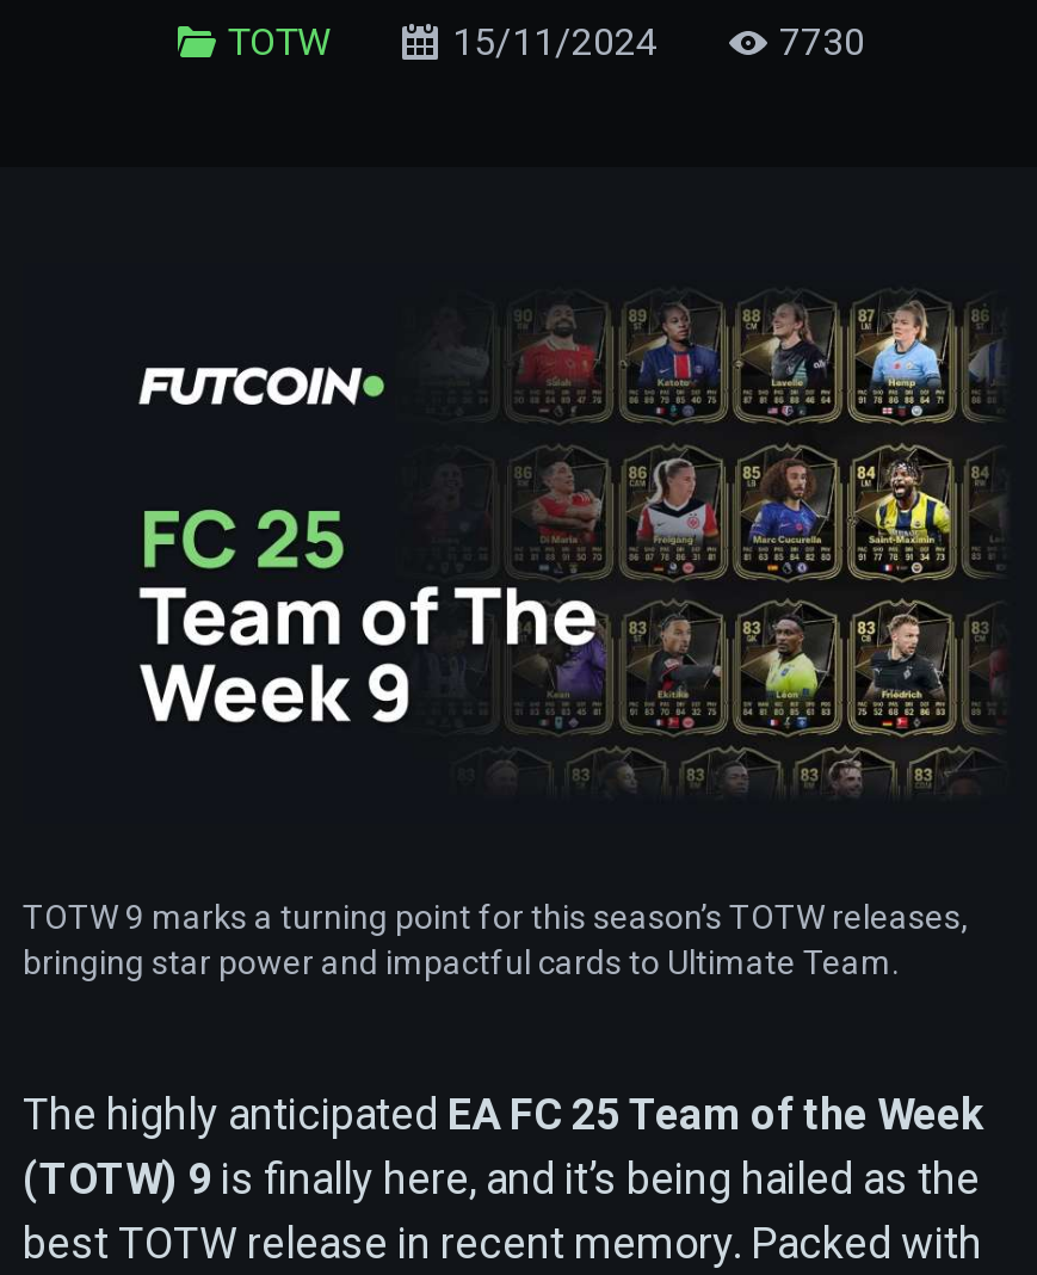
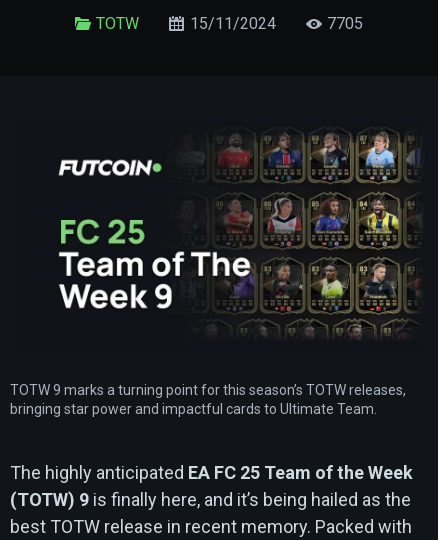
[779,19,865,64] 7730 -> [327,14,363,33] 7705

